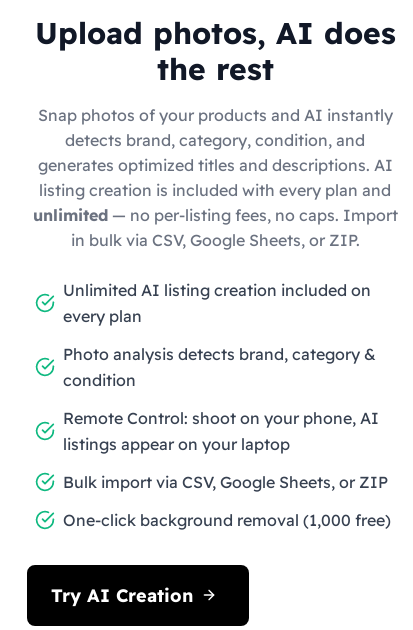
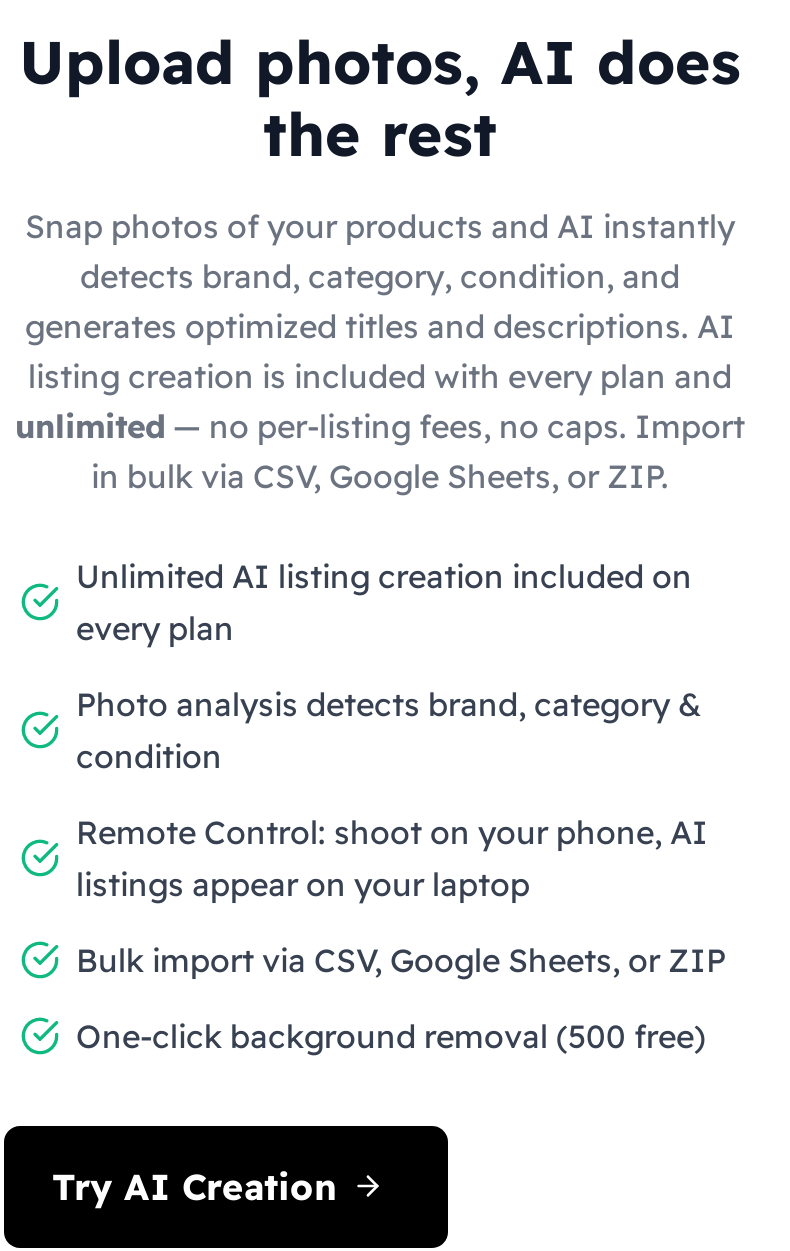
[63,510,391,530] One-click background removal (1,000 free) -> [76,1016,706,1056] One-click background removal (500 free)

